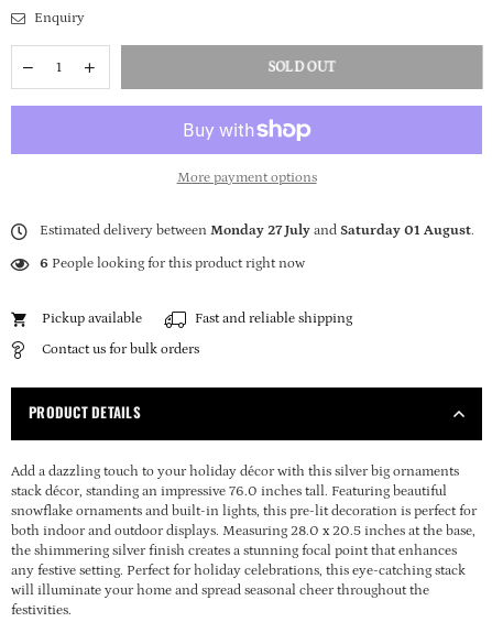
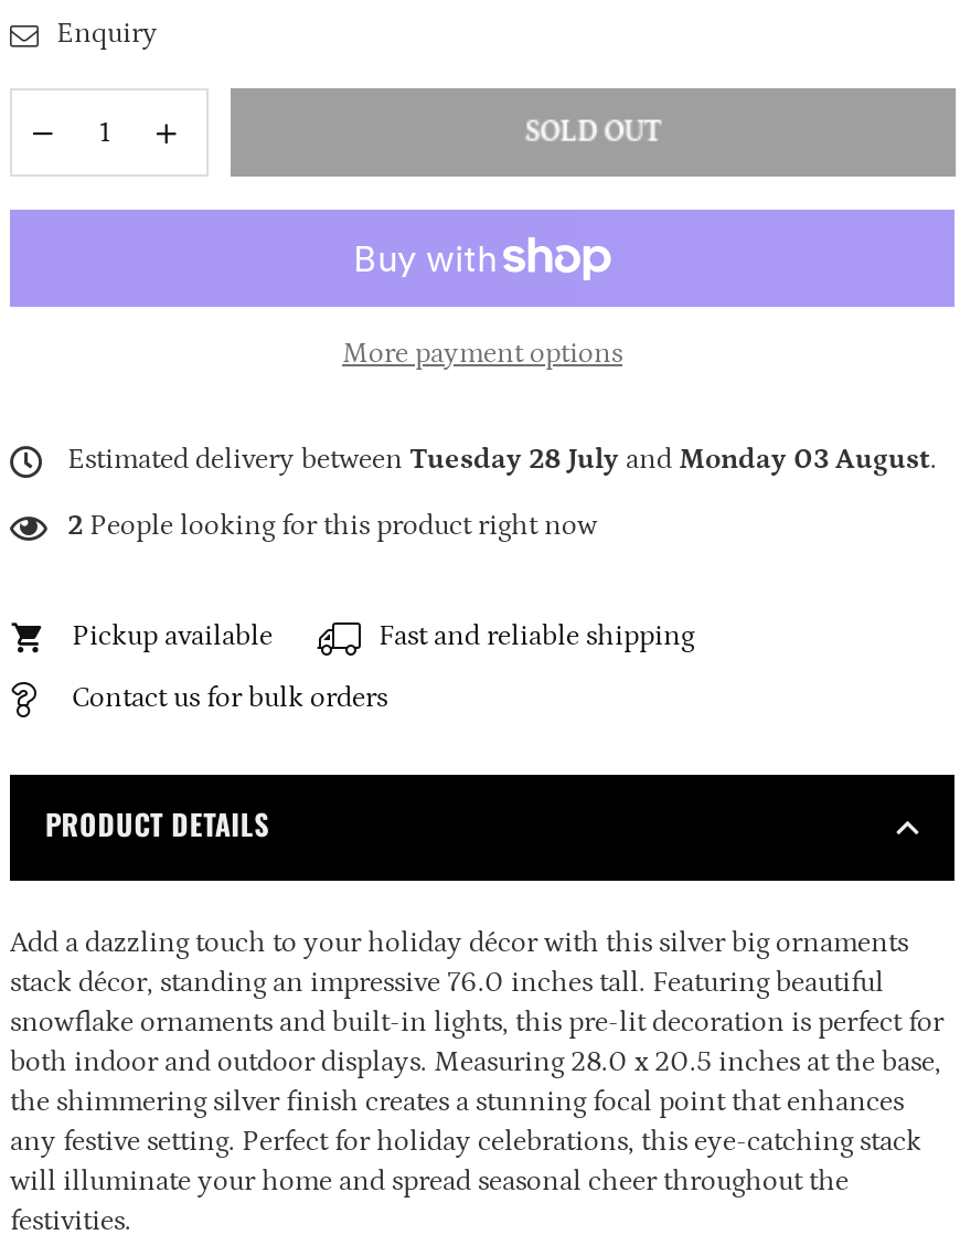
[36,222,474,239] Estimated delivery between Monday 27 July and Saturday 01 August. -> [61,444,937,477] Estimated delivery between Tuesday 28 July and Monday 03 August.
[40,256,305,272] 6 People looking for this product right now -> [67,510,597,543] 2 People looking for this product right now

